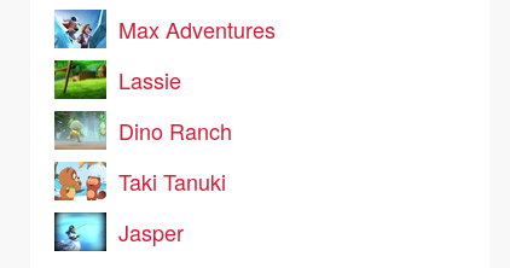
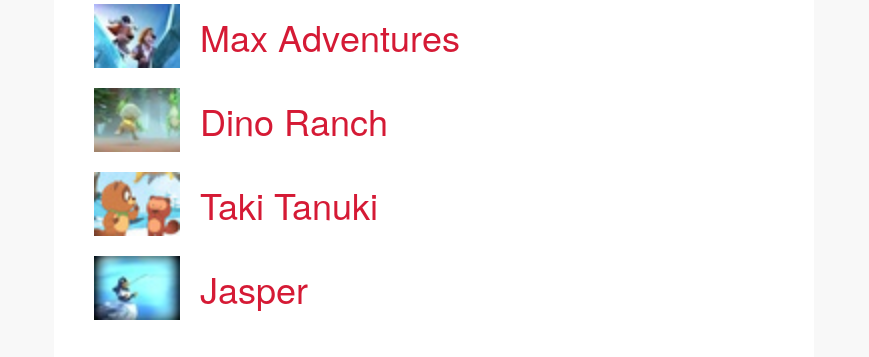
[53,59,181,100] [image] | Lassie -> none

